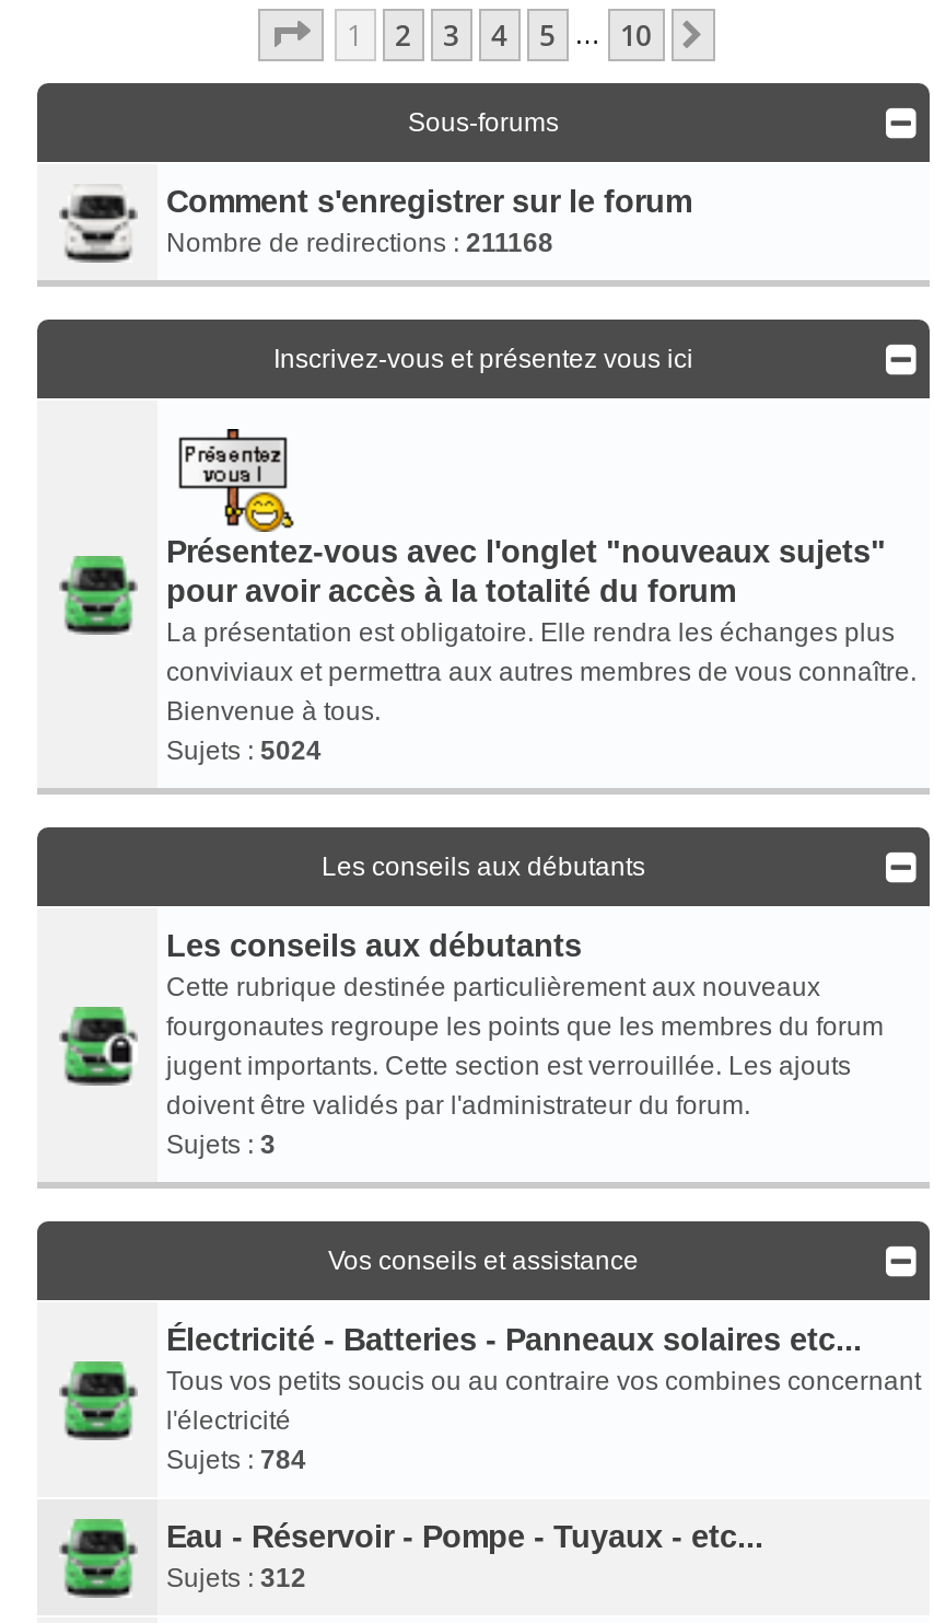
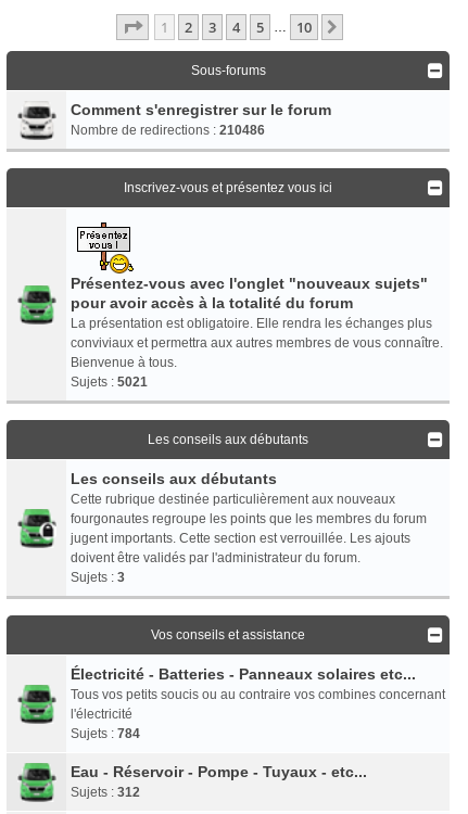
[166,228,553,258] Nombre de redirections : 211168 -> [71,123,265,138] Nombre de redirections : 210486
[166,735,322,766] Sujets : 5024 -> [71,374,148,390] Sujets : 5021

